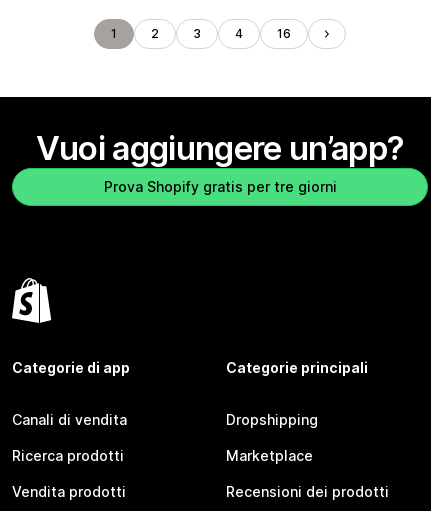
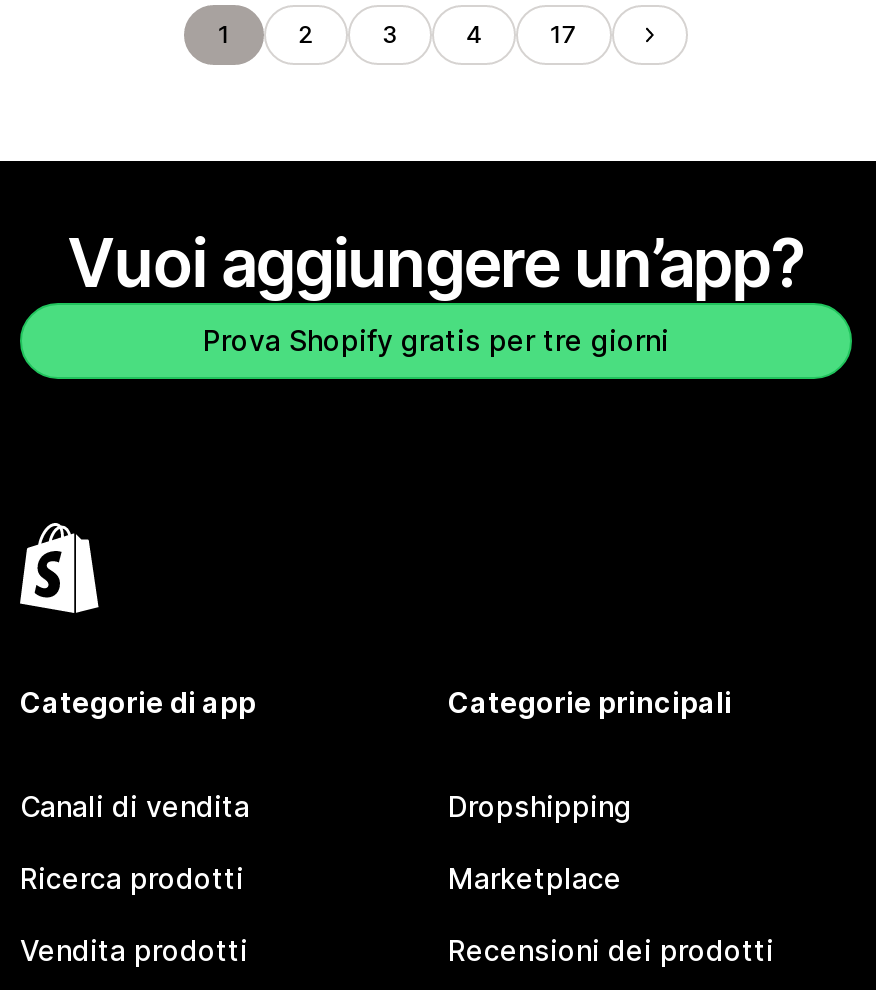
[277,26,291,41] 16 -> [550,19,578,49] 17

